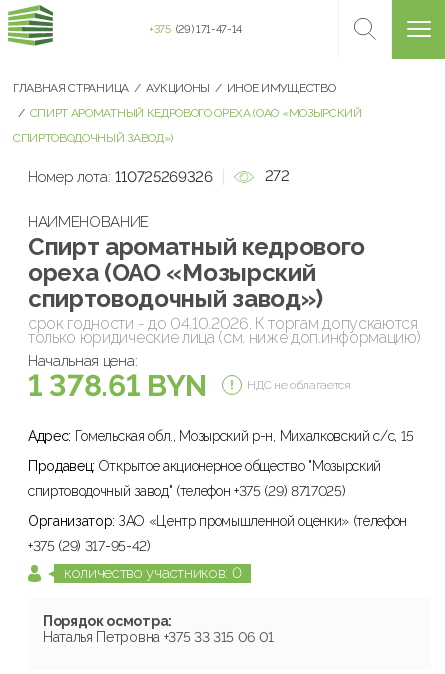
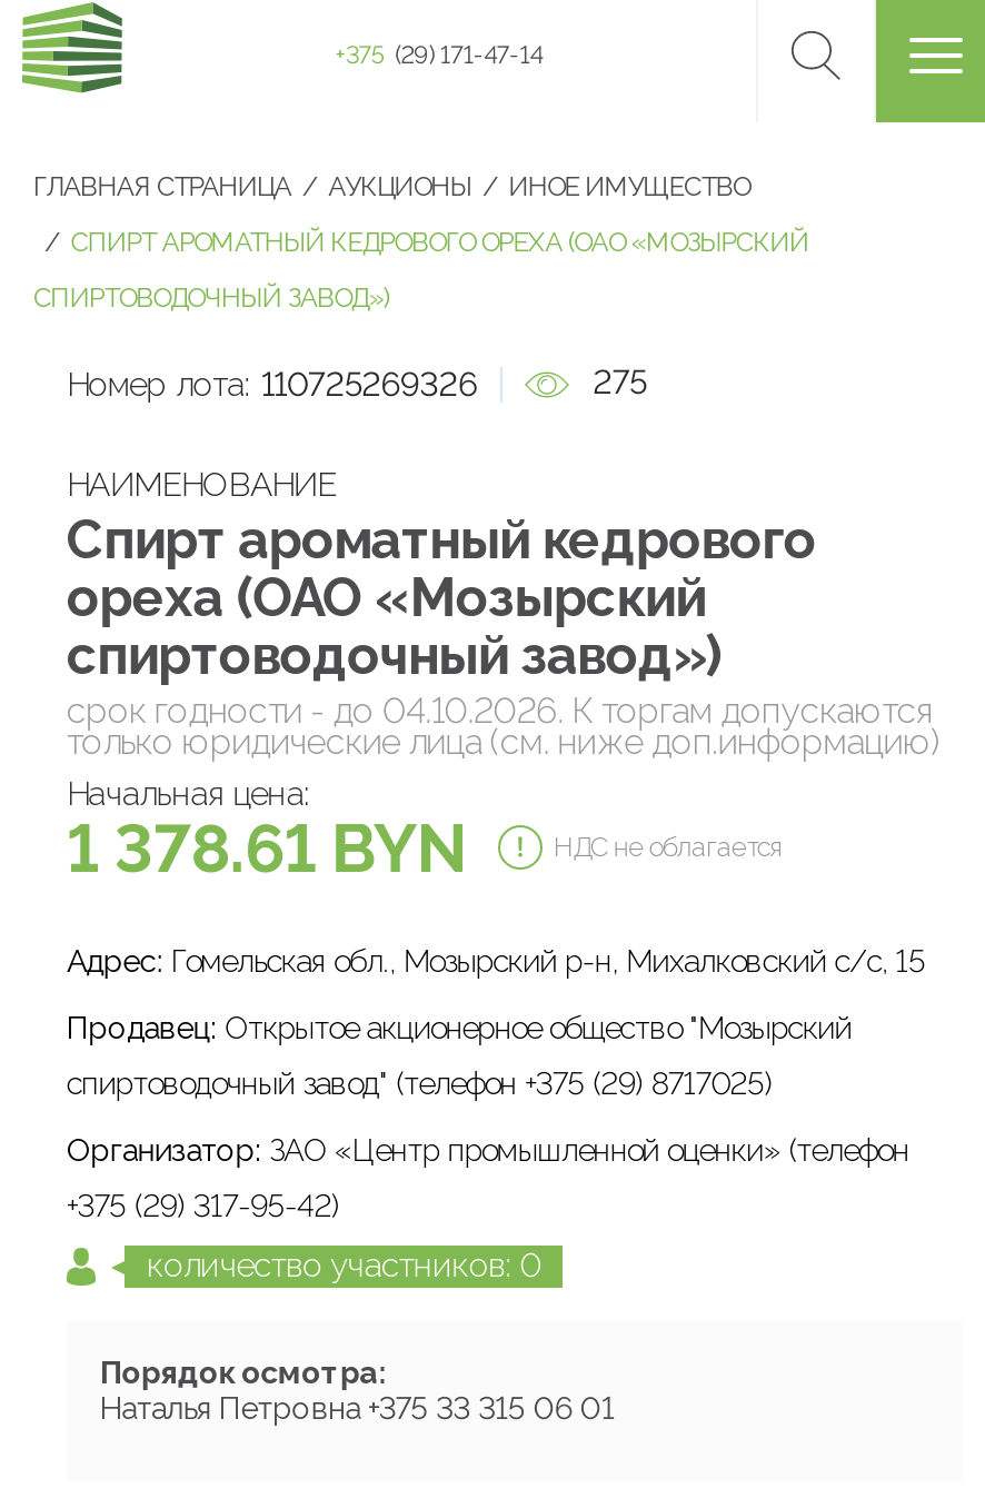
[265,167,290,185] 272 -> [593,363,646,403] 275

